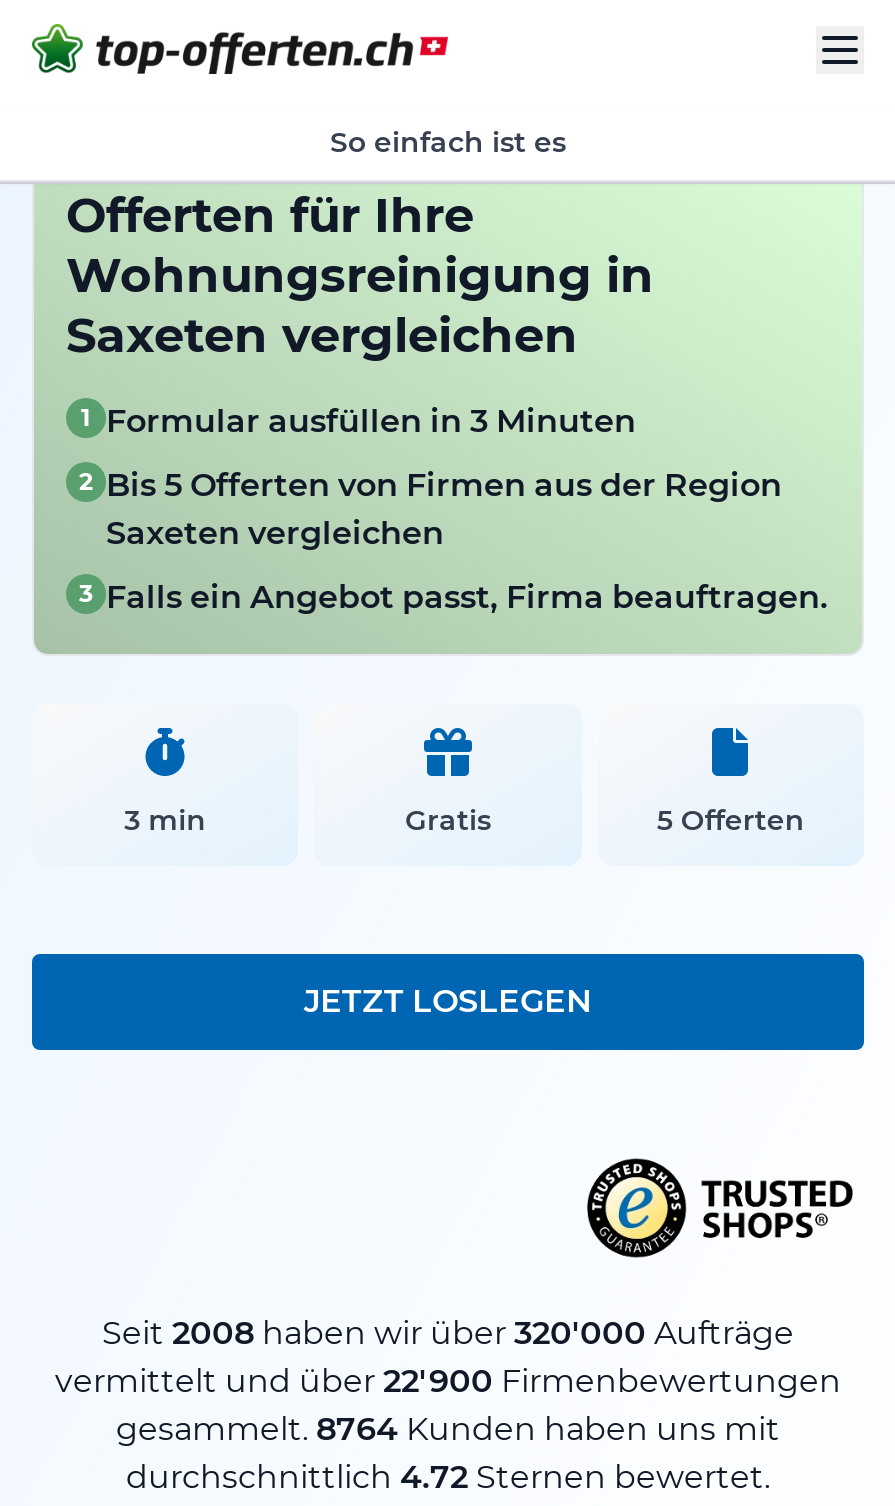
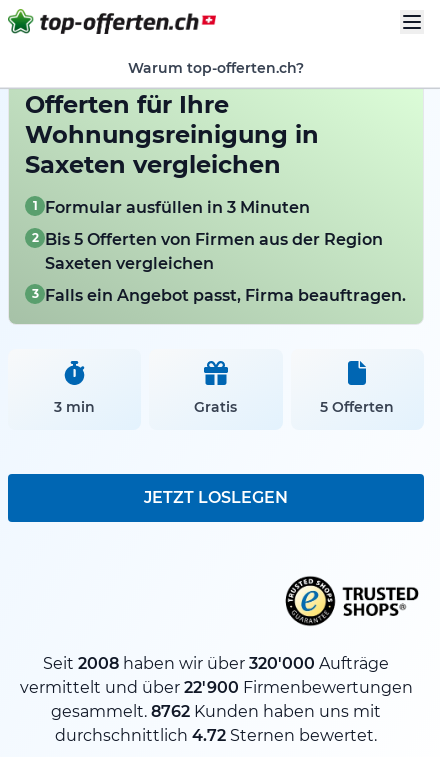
[330,125,566,161] So einfach ist es -> [128,59,304,77] Warum top-offerten.ch?
[116,1410,780,1448] gesammelt. 8764 Kunden haben uns mit -> [51,702,381,721] gesammelt. 8762 Kunden haben uns mit

